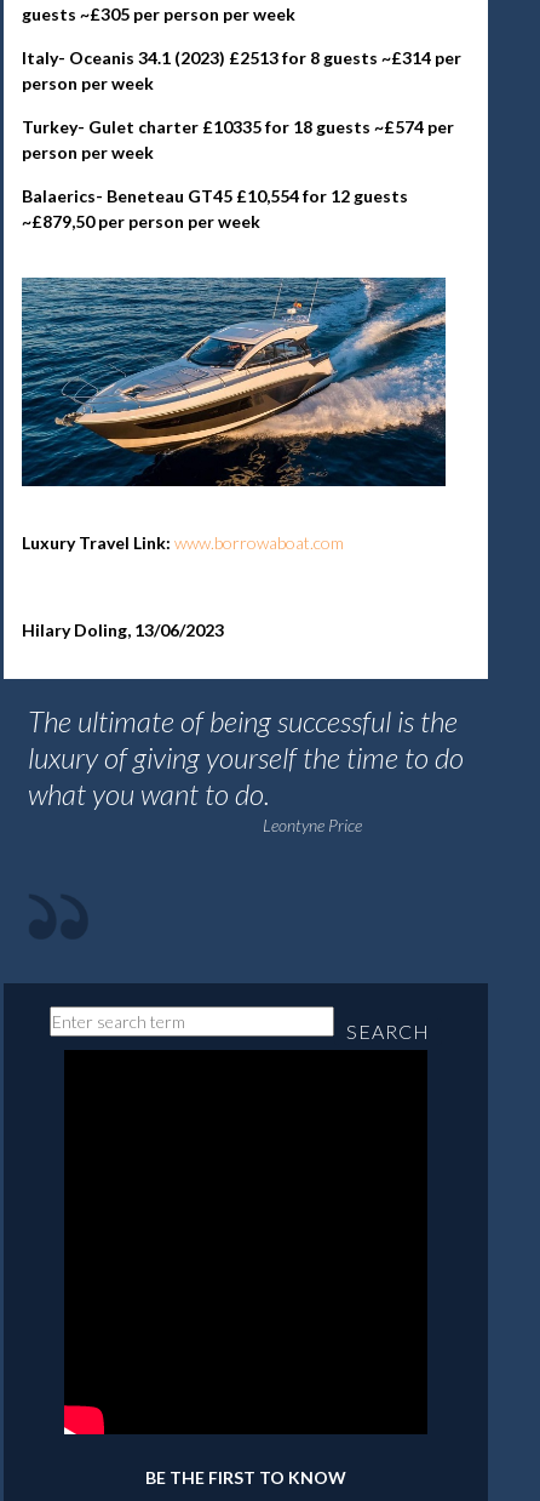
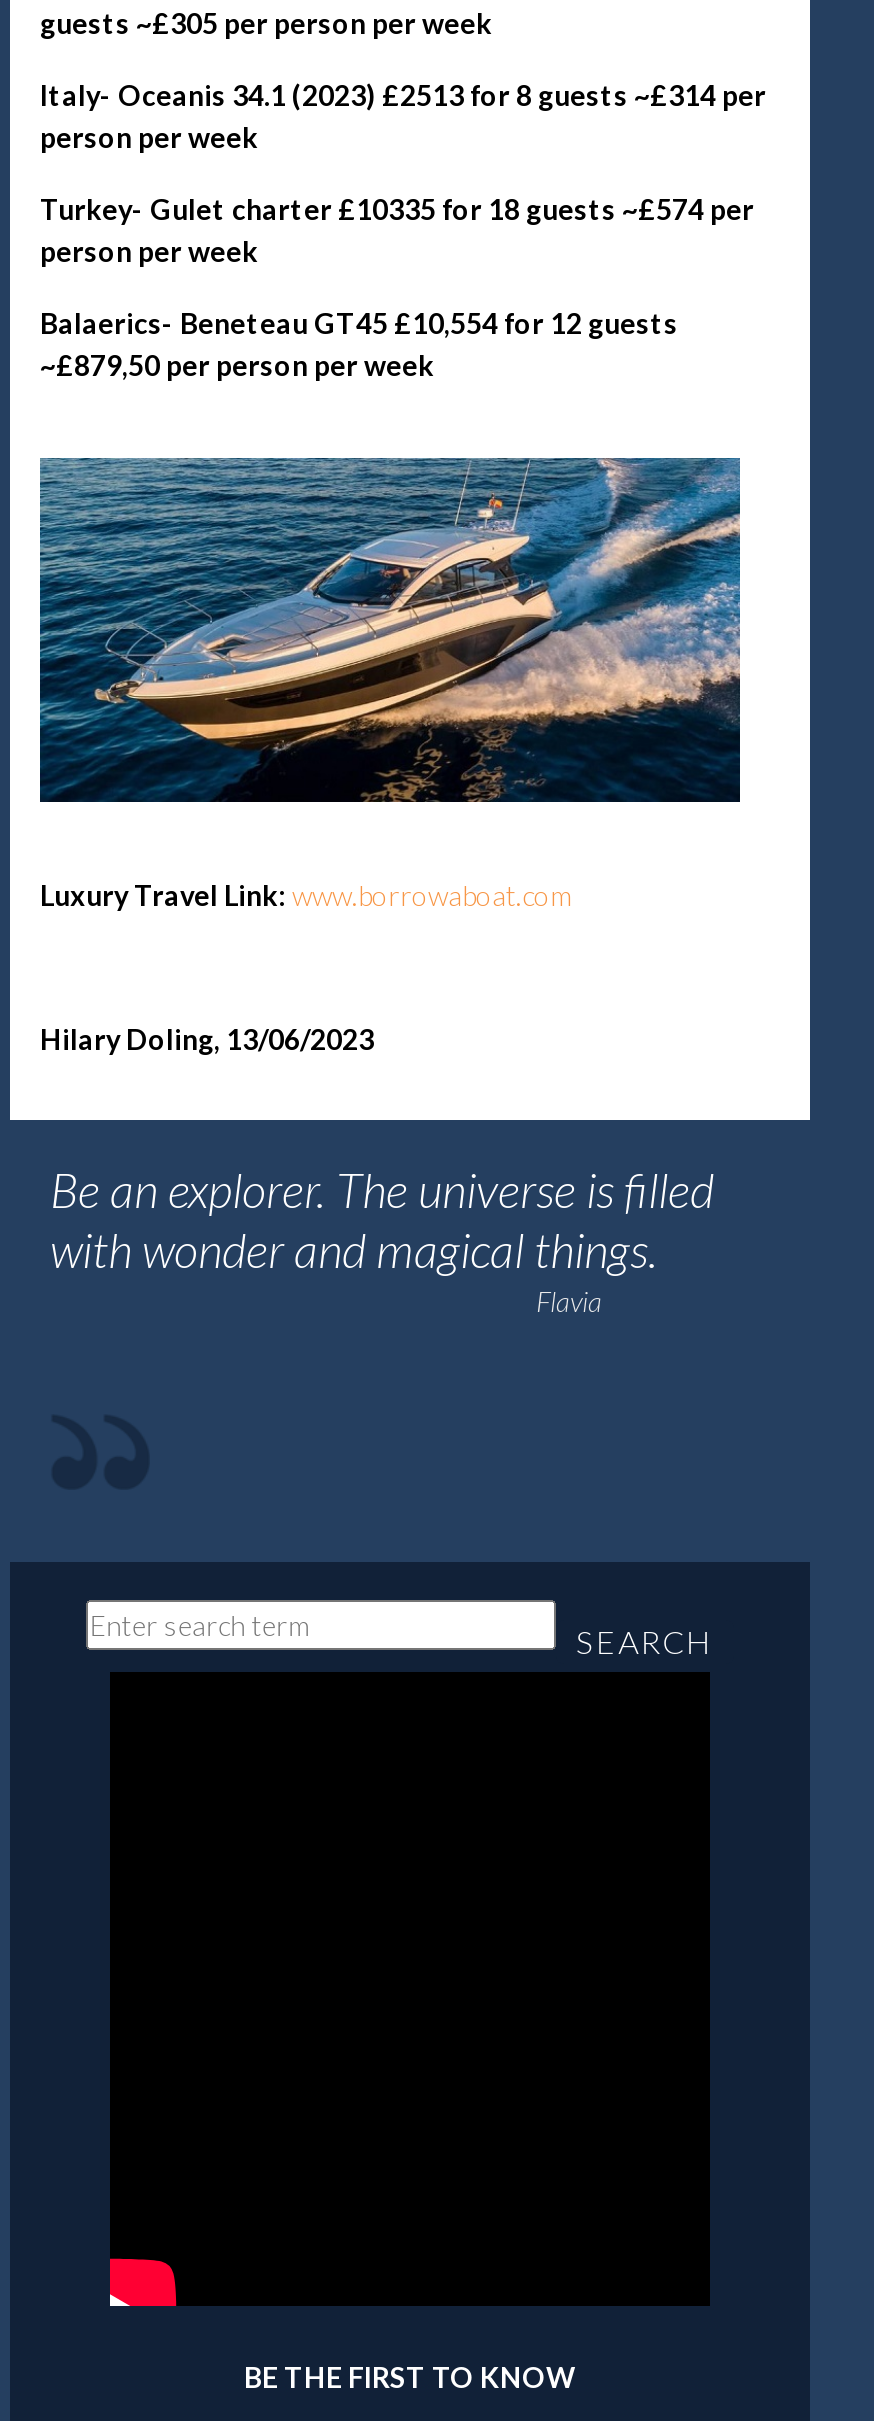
[28,703,464,835] The ultimate of being successful is the | luxury of giving yourself the time to do | what you want to do. | Leontyne Price -> [50,1160,714,1318] Be an explorer. The universe is filled | with wonder and magical things. | Flavia

